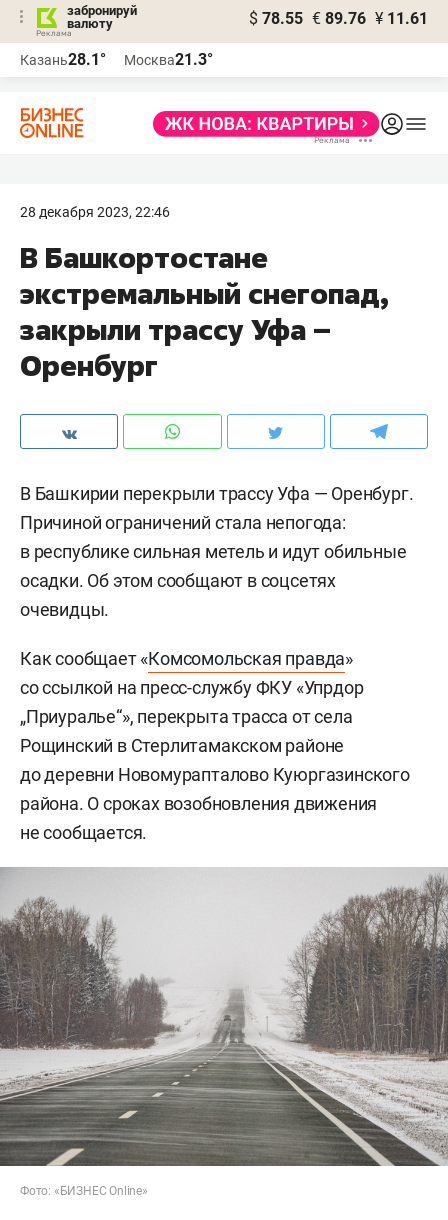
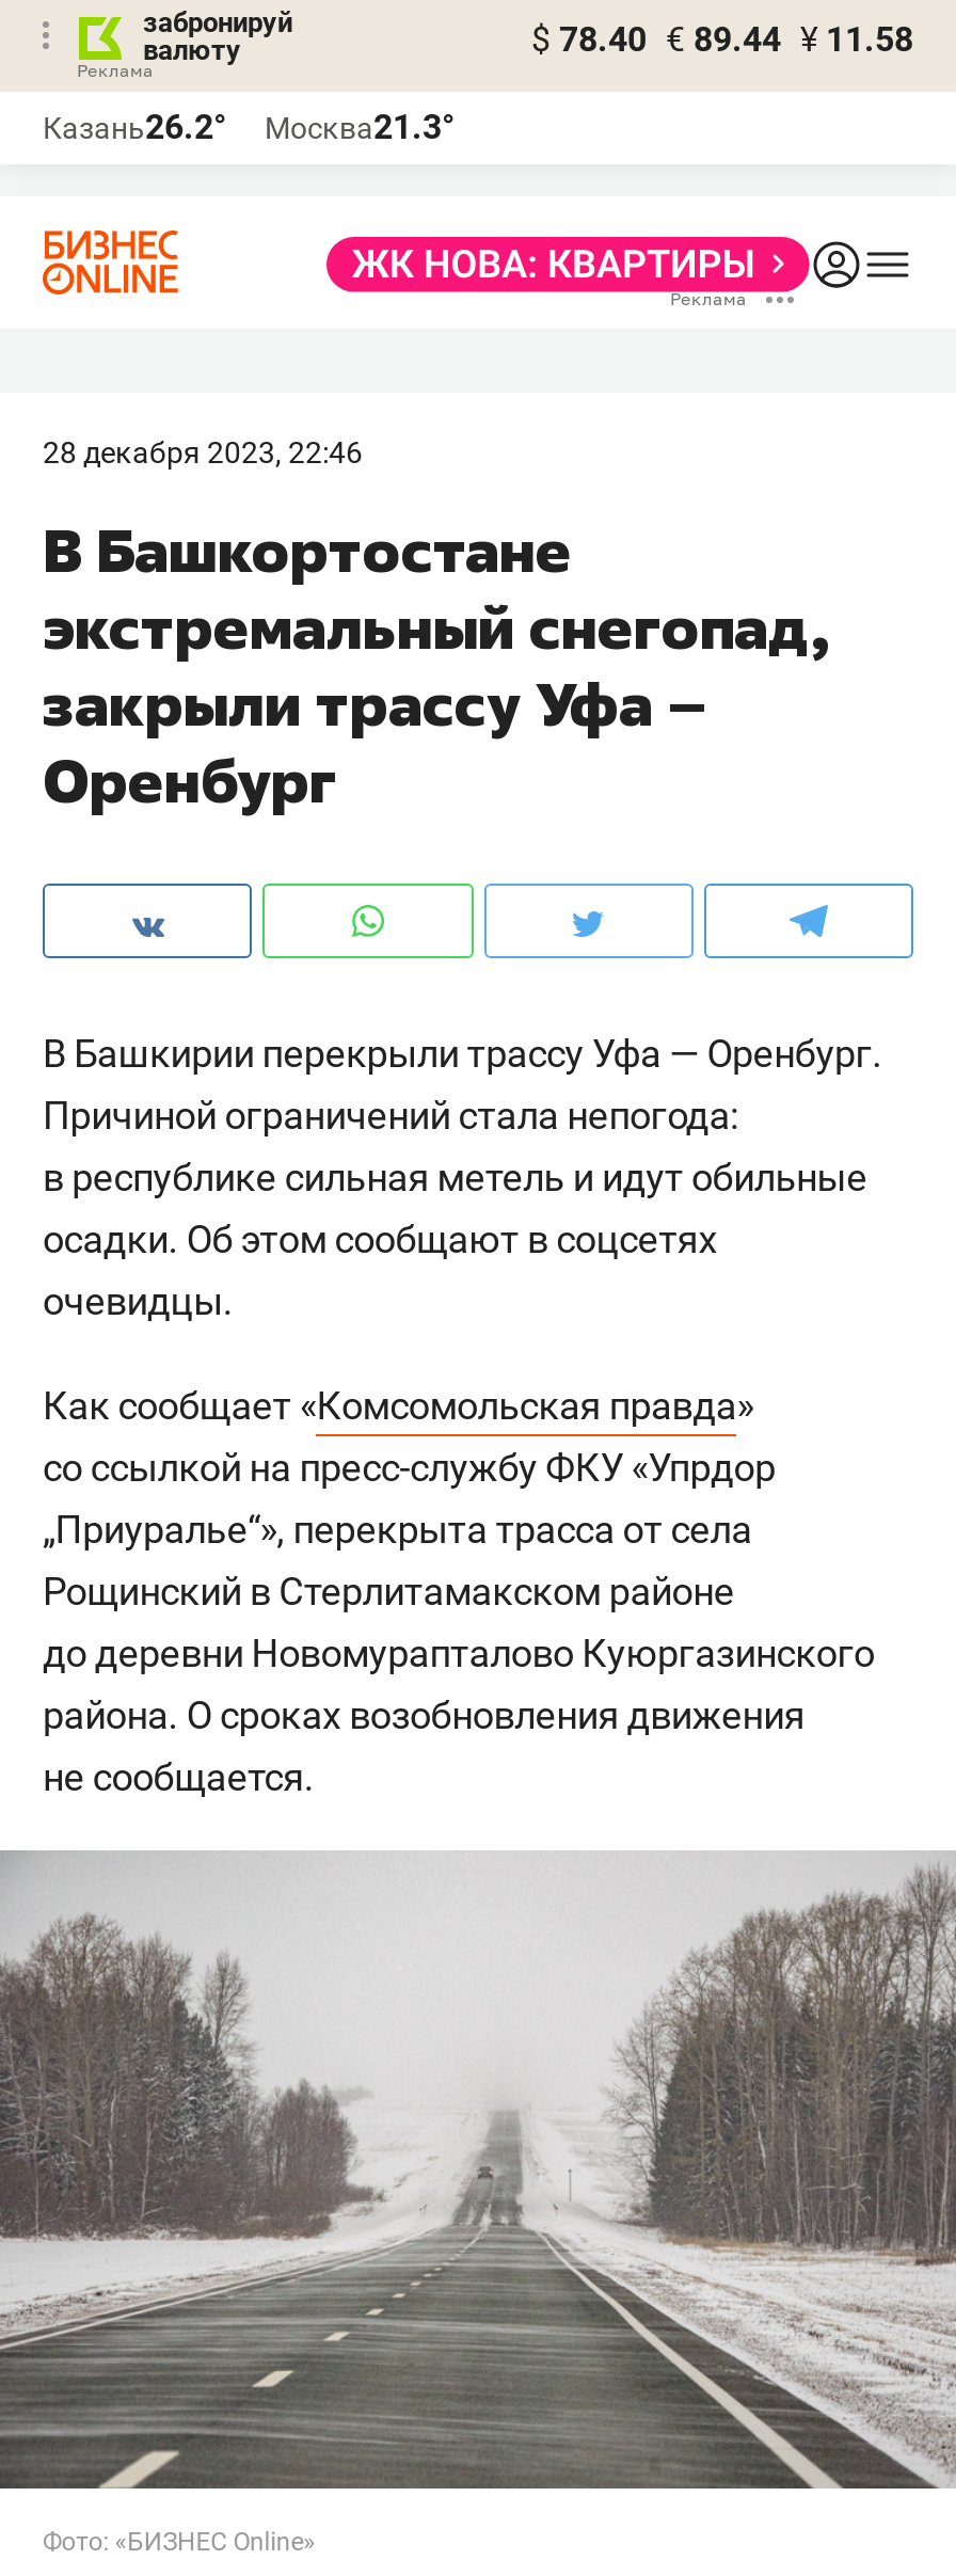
[249,9,428,28] $ 78.55 € 89.76 ¥ 11.61 -> [531,19,913,60] $ 78.40 € 89.44 ¥ 11.58
[20,50,213,69] Казань28.1° Москва21.3° -> [43,107,455,147] Казань26.2° Москва21.3°

